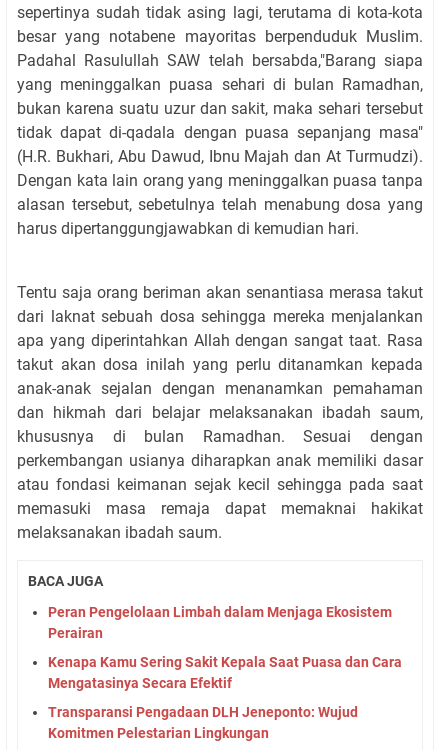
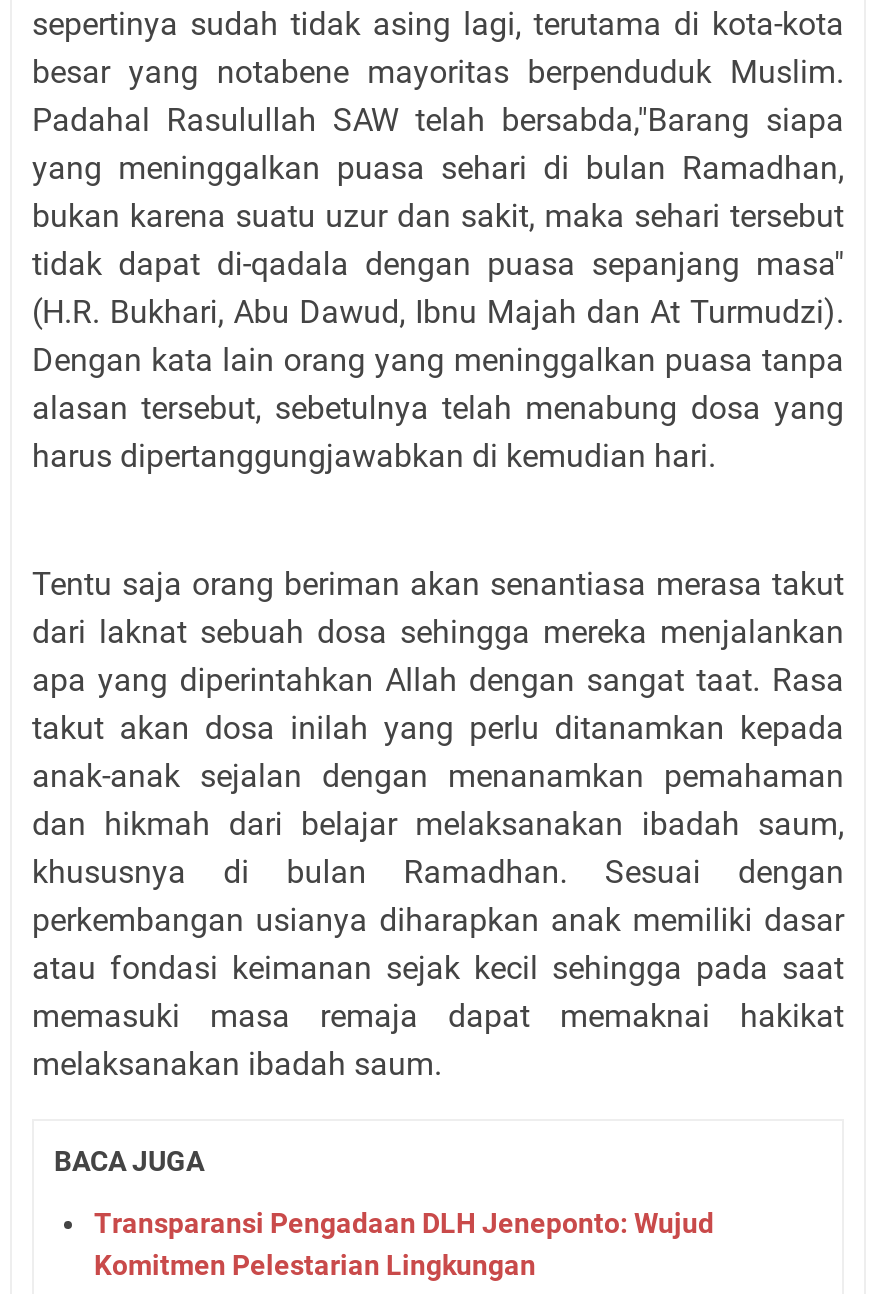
[48,603,402,690] Peran Pengelolaan Limbah dalam Menjaga Ekosistem | Perairan | Kenapa Kamu Sering Sakit Kepala Saat Puasa dan Cara | Mengatasinya Secara Efektif -> none

